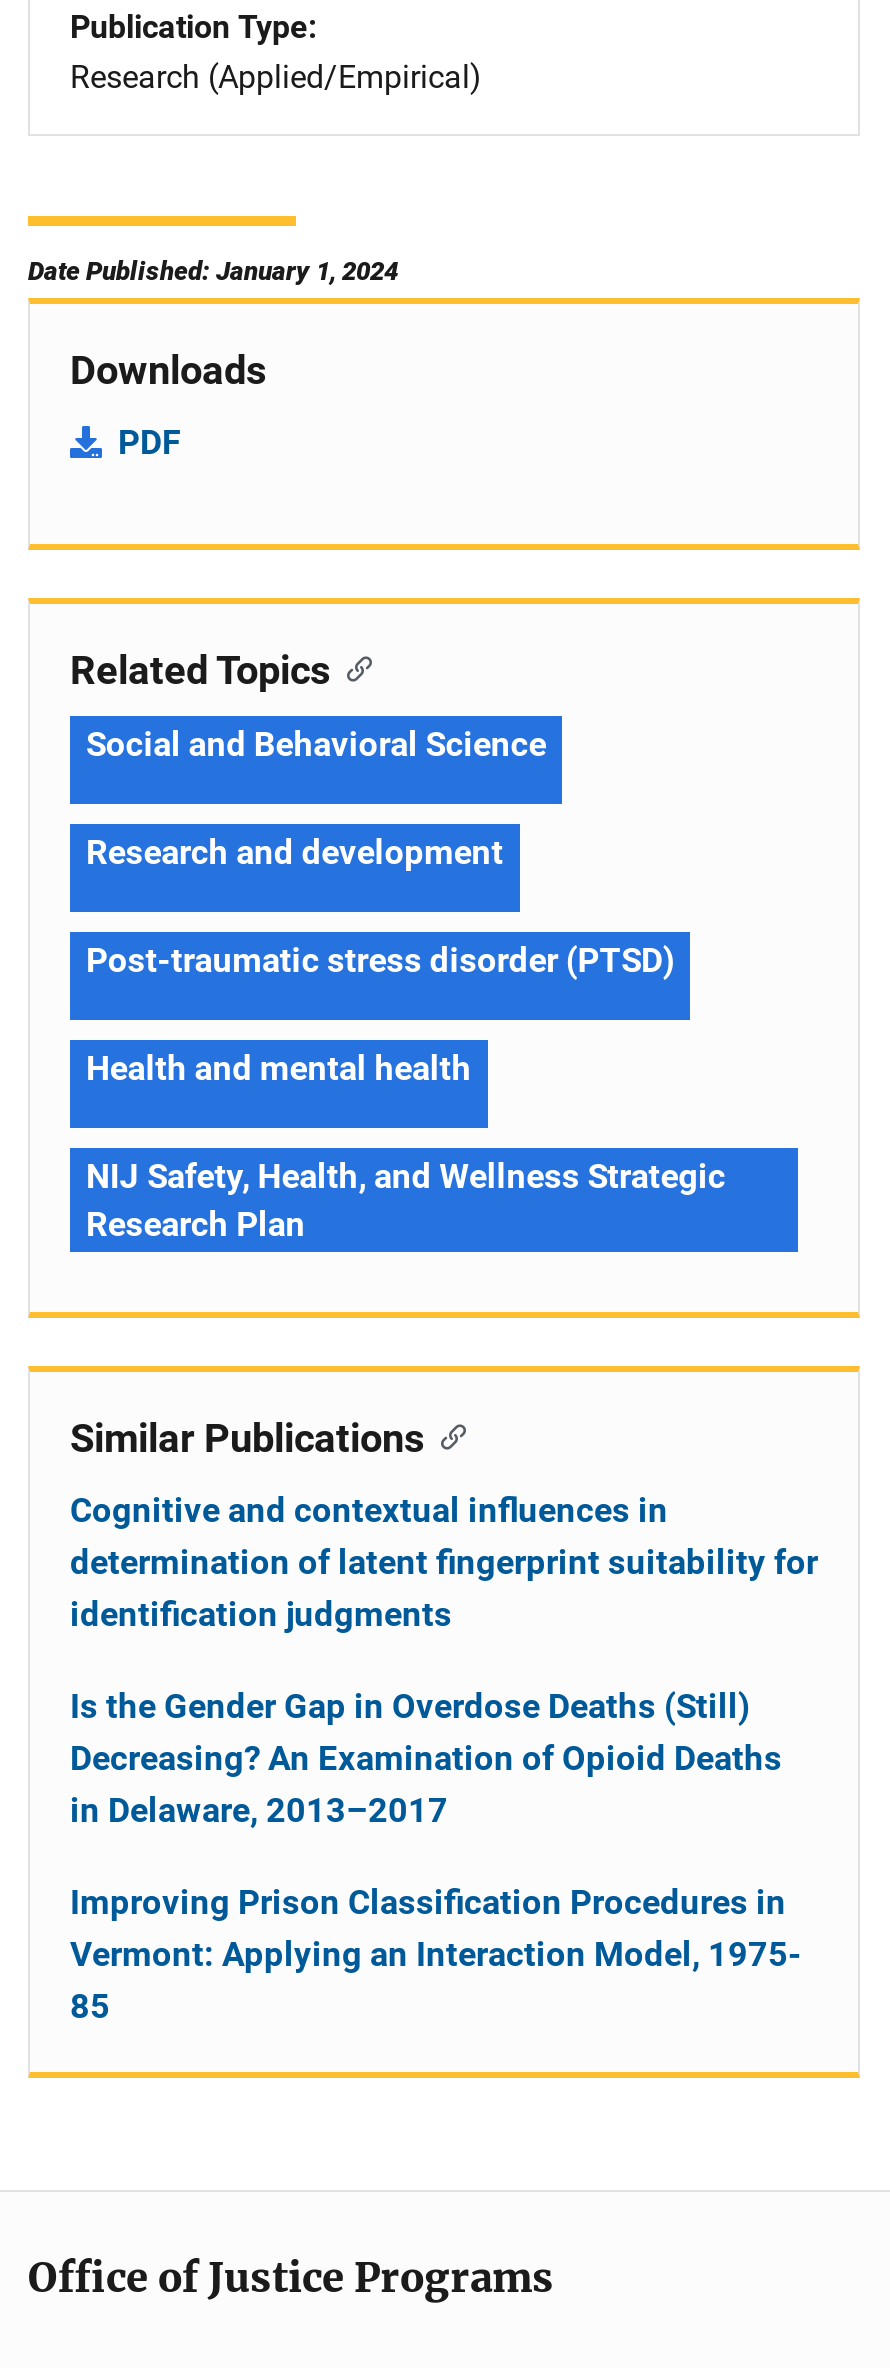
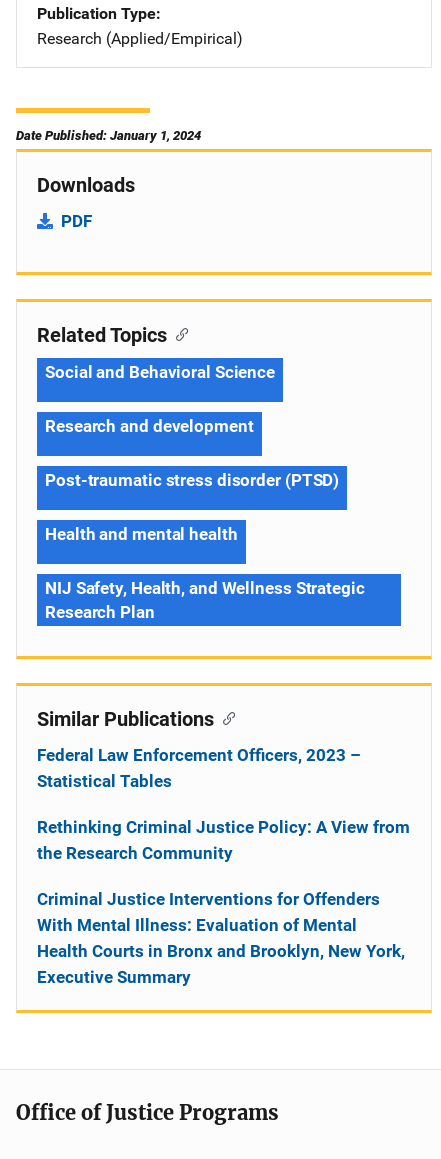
[70,1490,818,1634] Cognitive and contextual influences in | determination of latent fingerprint suitability for | identification judgments -> [37,745,361,791] Federal Law Enforcement Officers, 2023 – | Statistical Tables
[70,1686,782,1830] Is the Gender Gap in Overdose Deaths (Still) | Decreasing? An Examination of Opioid Deaths | in Delaware, 2013–2017 -> [37,817,410,863] Rethinking Criminal Justice Policy: A View from | the Research Community
[70,1882,802,2026] Improving Prison Classification Procedures in | Vermont: Applying an Interaction Model, 1975- | 85 -> [37,889,405,987] Criminal Justice Interventions for Offenders | With Mental Illness: Evaluation of Mental | Health Courts in Bronx and Brooklyn, New York, | Executive Summary

